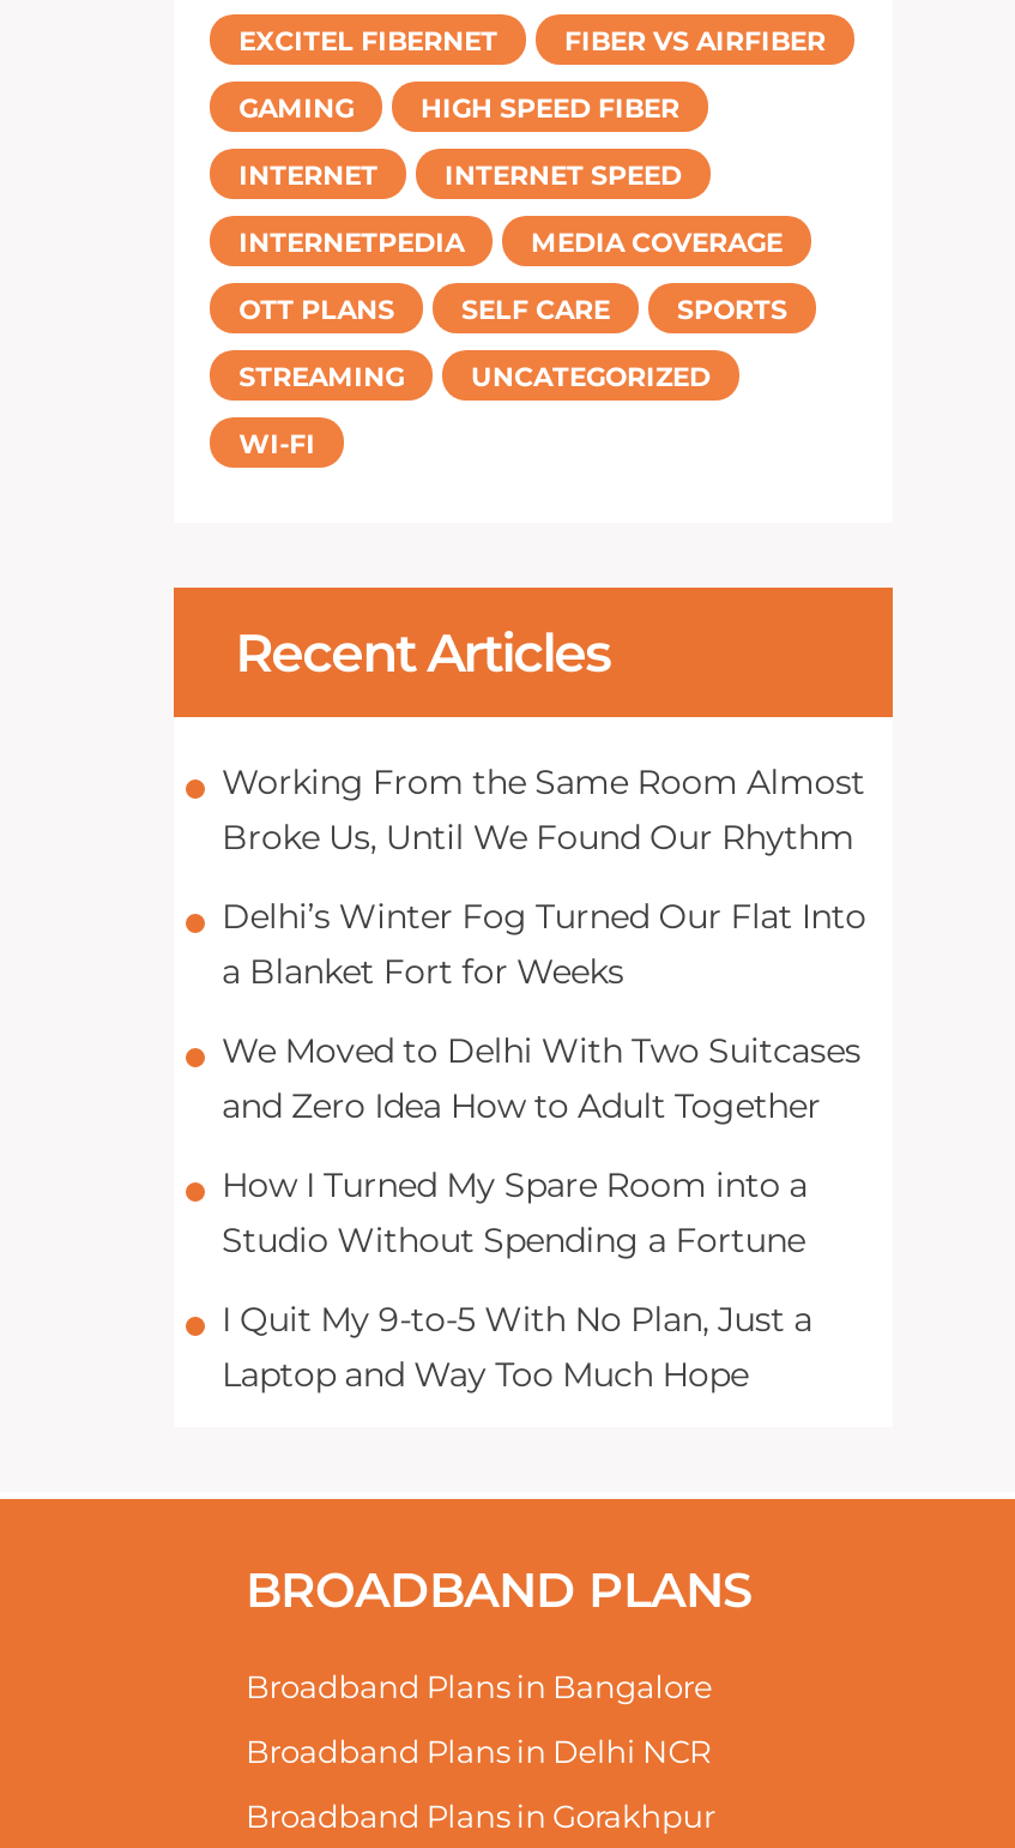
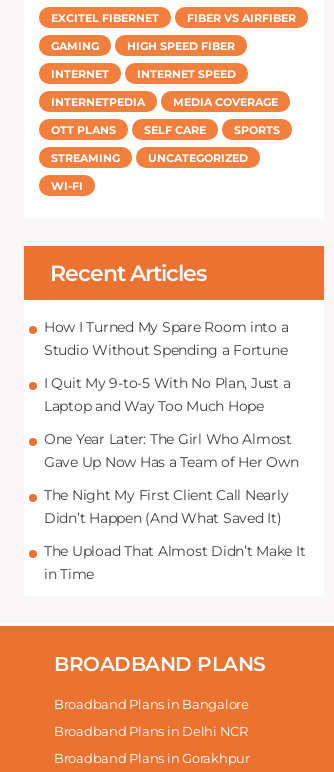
[222,759,866,1126] Working From the Same Room Almost | Broke Us, Until We Found Our Rhythm | Delhi’s Winter Fog Turned Our Flat Into | a Blanket Fort for Weeks | We Moved to Delhi With Two Suitcases | and Zero Idea How to Adult Together -> none
moved [222,1162,812,1395] -> [44,317,290,414]: How I Turned My Spare Room into a | Studio Without Spending a Fortune | I Quit My 9-to-5 With No Plan, Just a | Laptop and Way Too Much Hope
none -> [44,429,305,582] One Year Later: The Girl Who Almost | Gave Up Now Has a Team of Her Own | The Night My First Client Call Nearly | Didn’t Happen (And What Saved It) | The Upload That Almost Didn’t Make It | in Time

